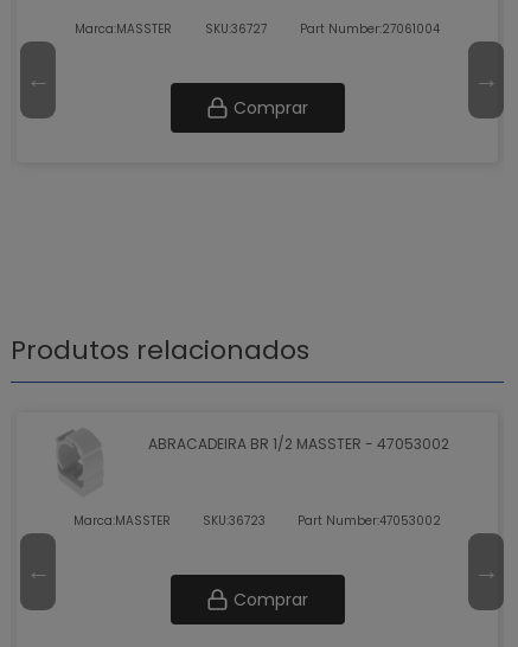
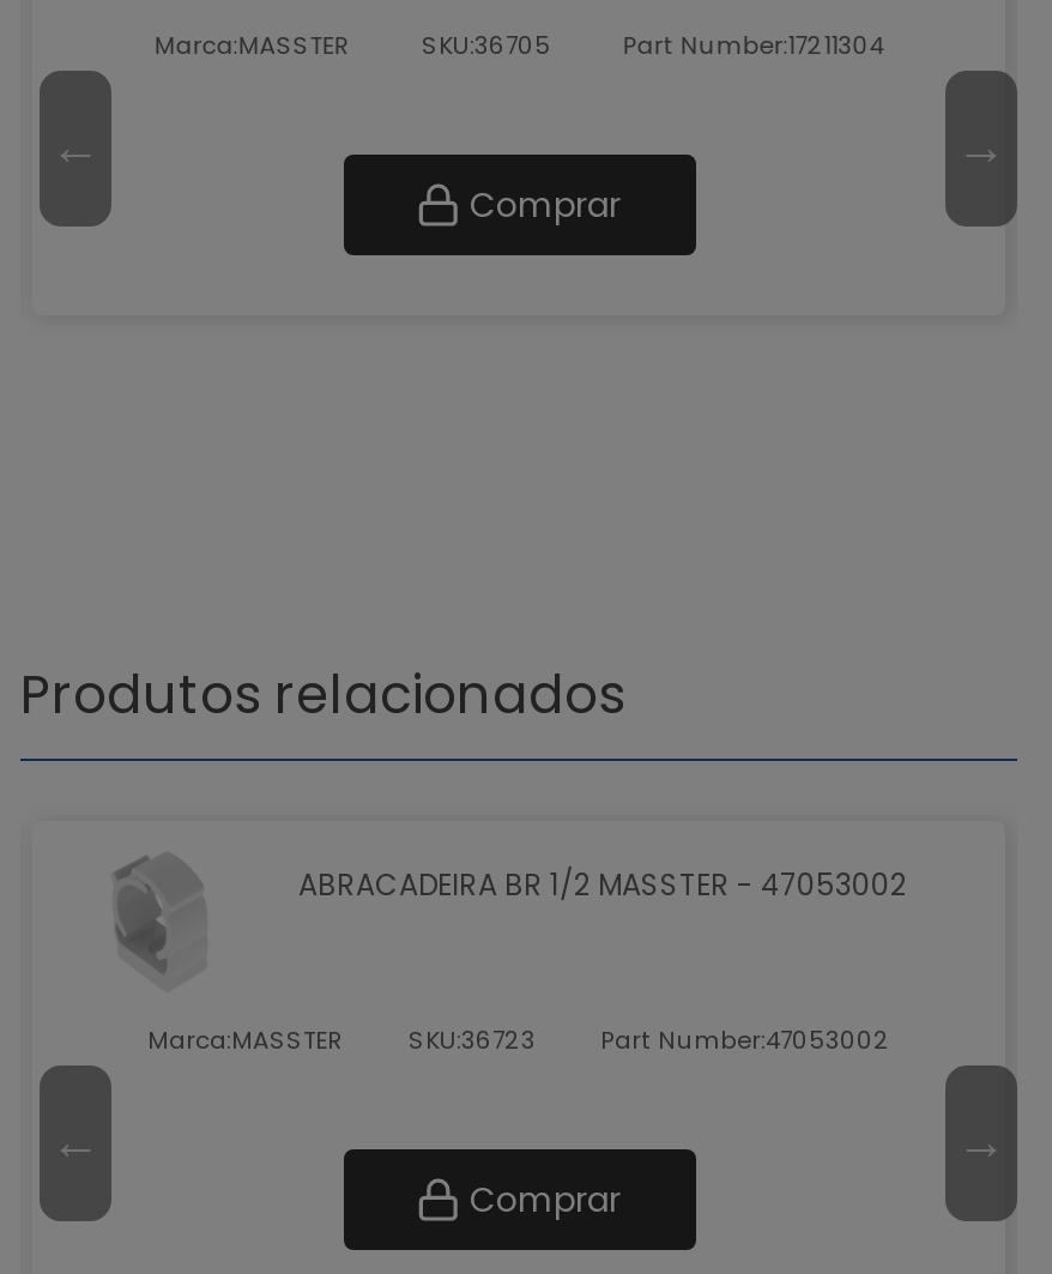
[205,20,267,38] SKU:36727 -> [422,28,551,64] SKU:36705
[300,20,440,38] Part Number:27061004 -> [622,28,884,64] Part Number:17211304

